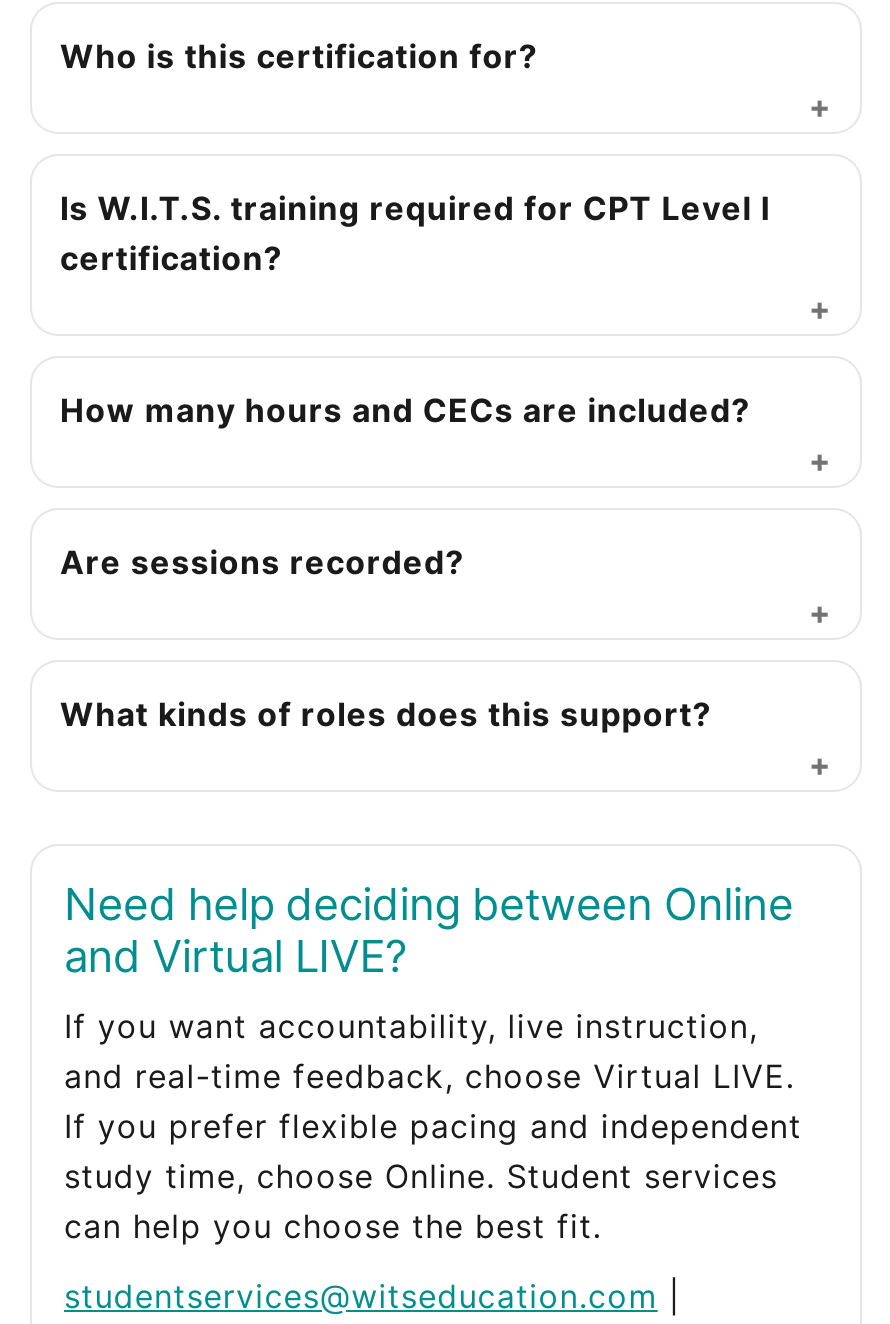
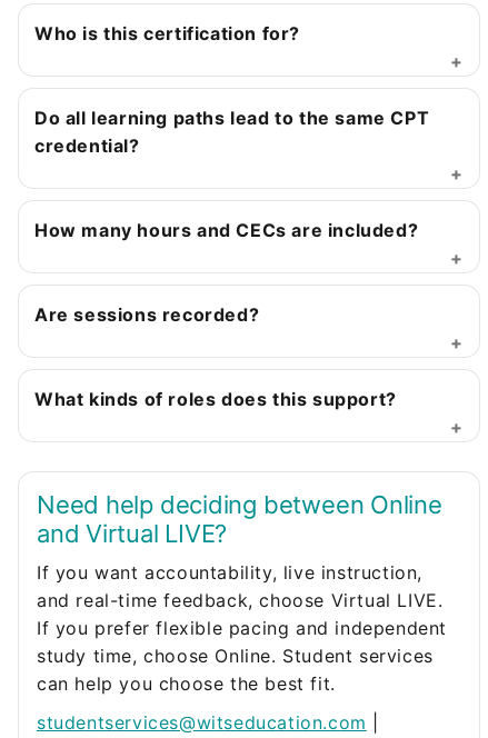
[60,188,770,278] Is W.I.T.S. training required for CPT Level I | certification? -> [34,107,429,157] Do all learning paths lead to the same CPT | credential?

